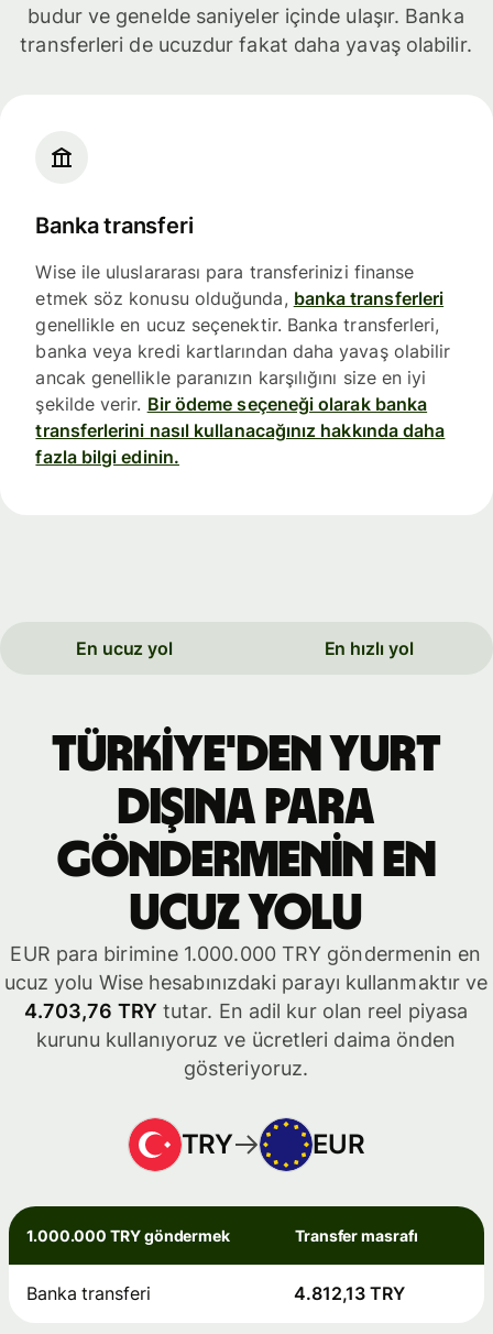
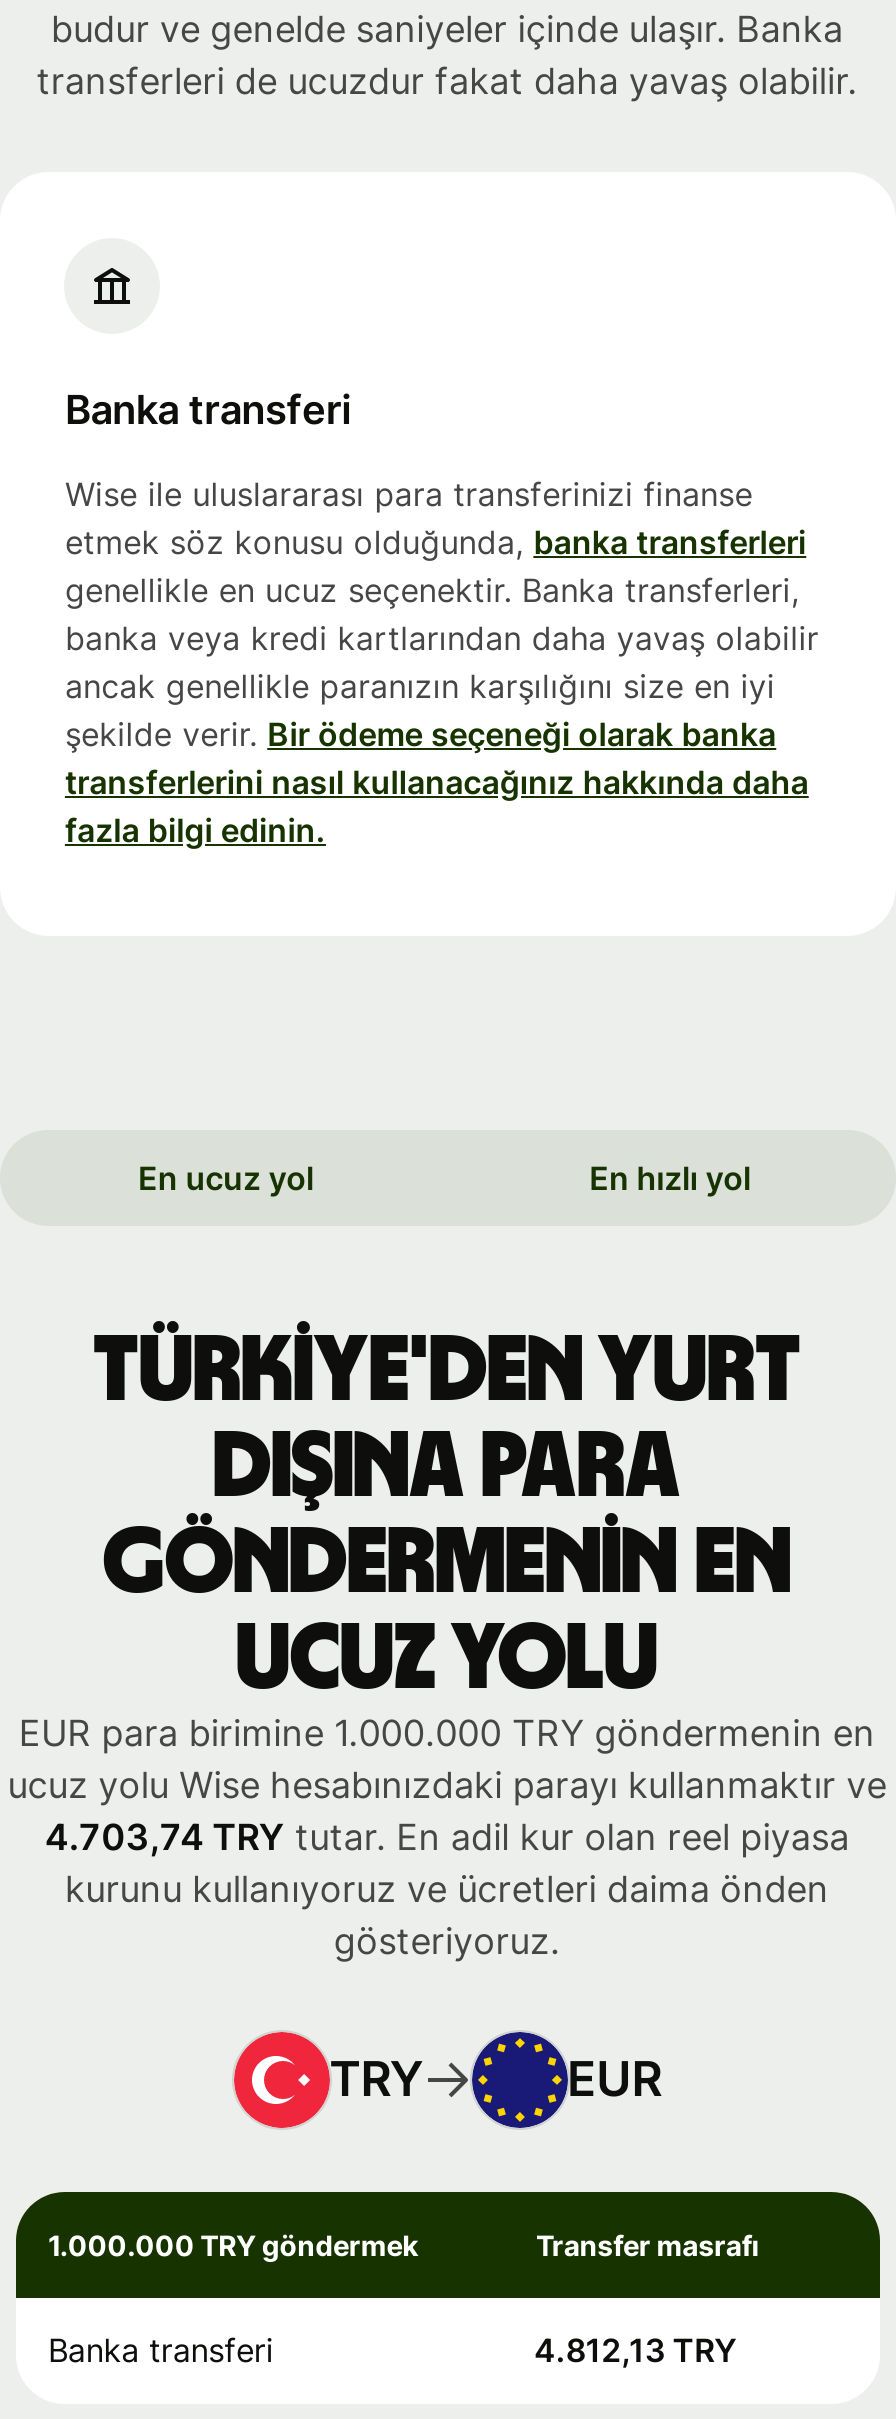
[24,999,468,1022] 4.703,76 TRY tutar. En adil kur olan reel piyasa -> [45,1815,849,1857] 4.703,74 TRY tutar. En adil kur olan reel piyasa

